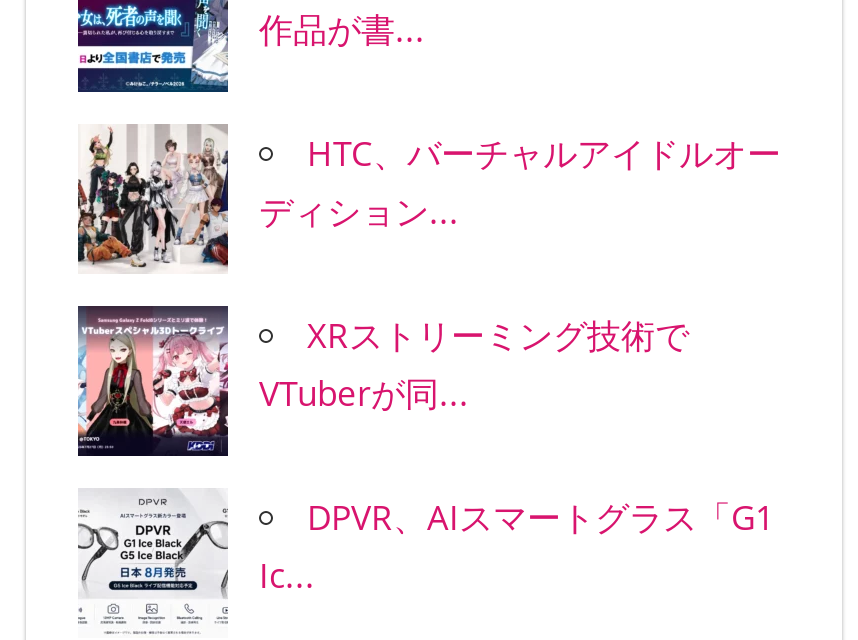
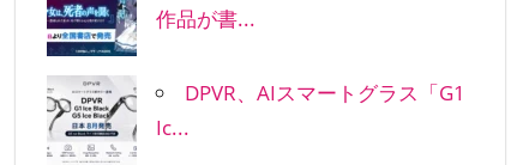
[76,124,781,417] [image] | HTC、バーチャルアイドルオー | ディション... | XRストリーミング技術で | VTuberが同... -> none
[76,304,230,456] [image] -> none

